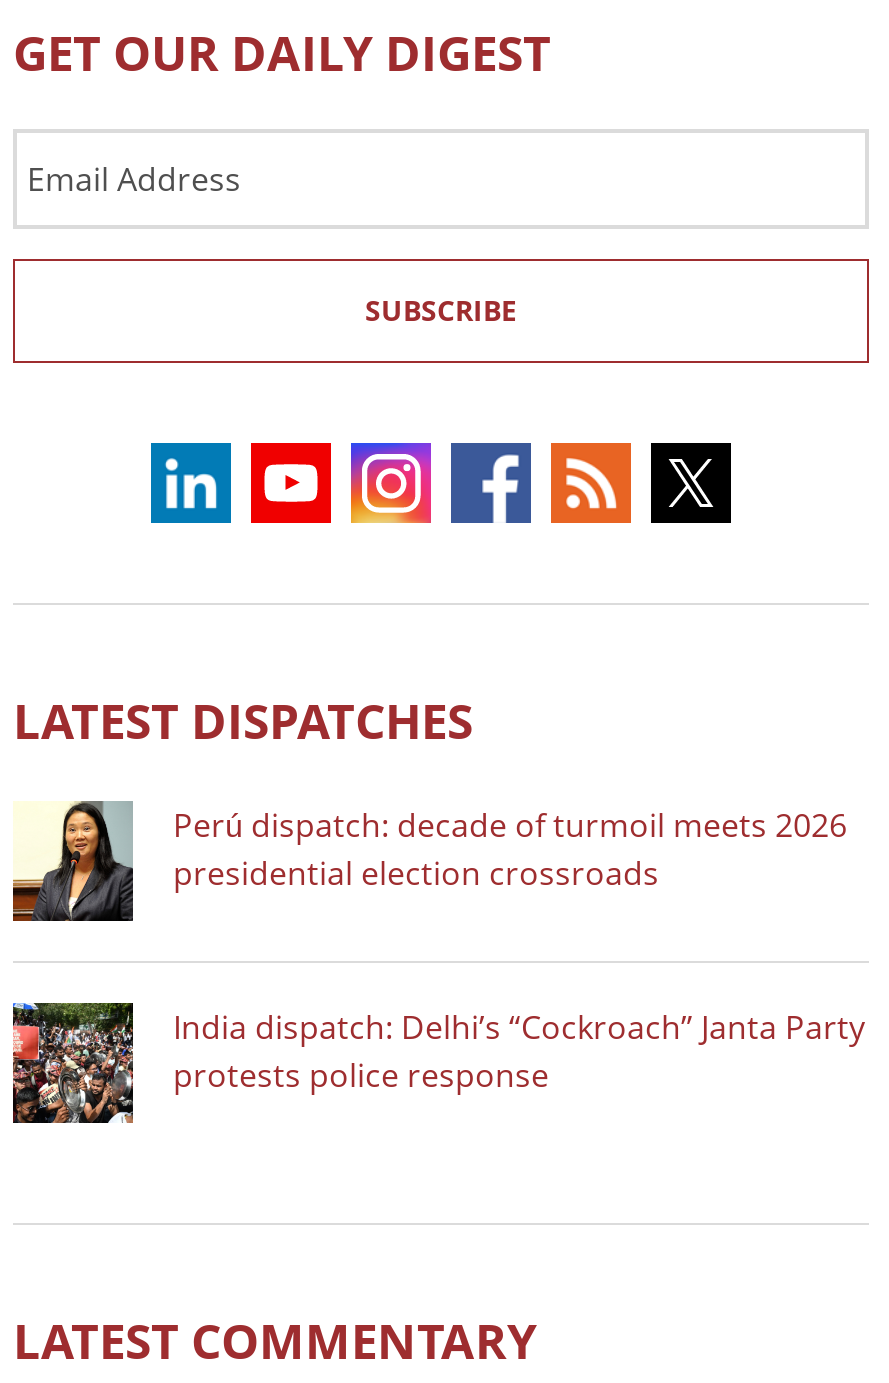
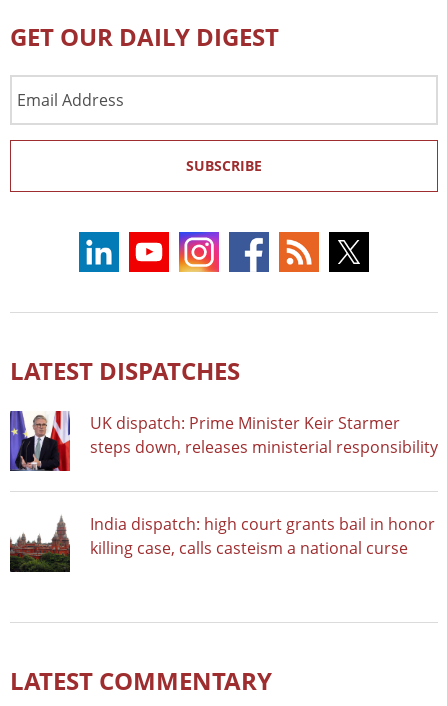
[11,799,847,923] [image] | Perú dispatch: decade of turmoil meets 2026 | presidential election crossroads -> [9,410,438,472] [image] | UK dispatch: Prime Minister Keir Starmer | steps down, releases ministerial responsibility
[11,1001,865,1125] [image] | India dispatch: Delhi’s “Cockroach” Janta Party | protests police response -> [10,512,435,573] [image] | India dispatch: high court grants bail in honor | killing case, calls casteism a national curse

